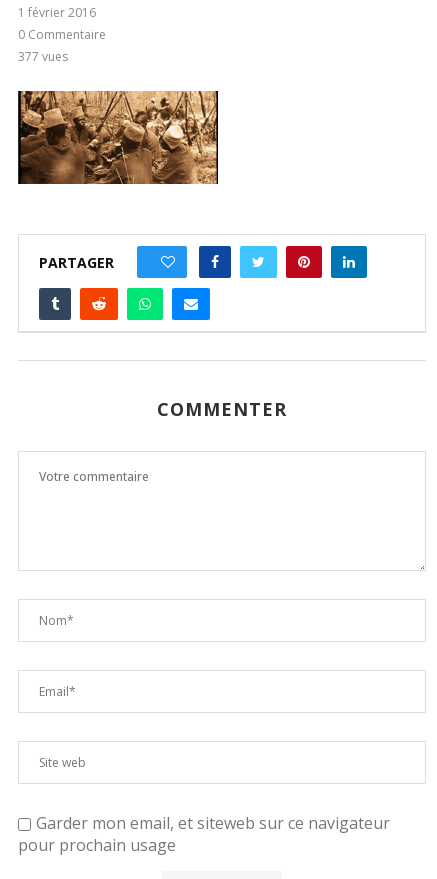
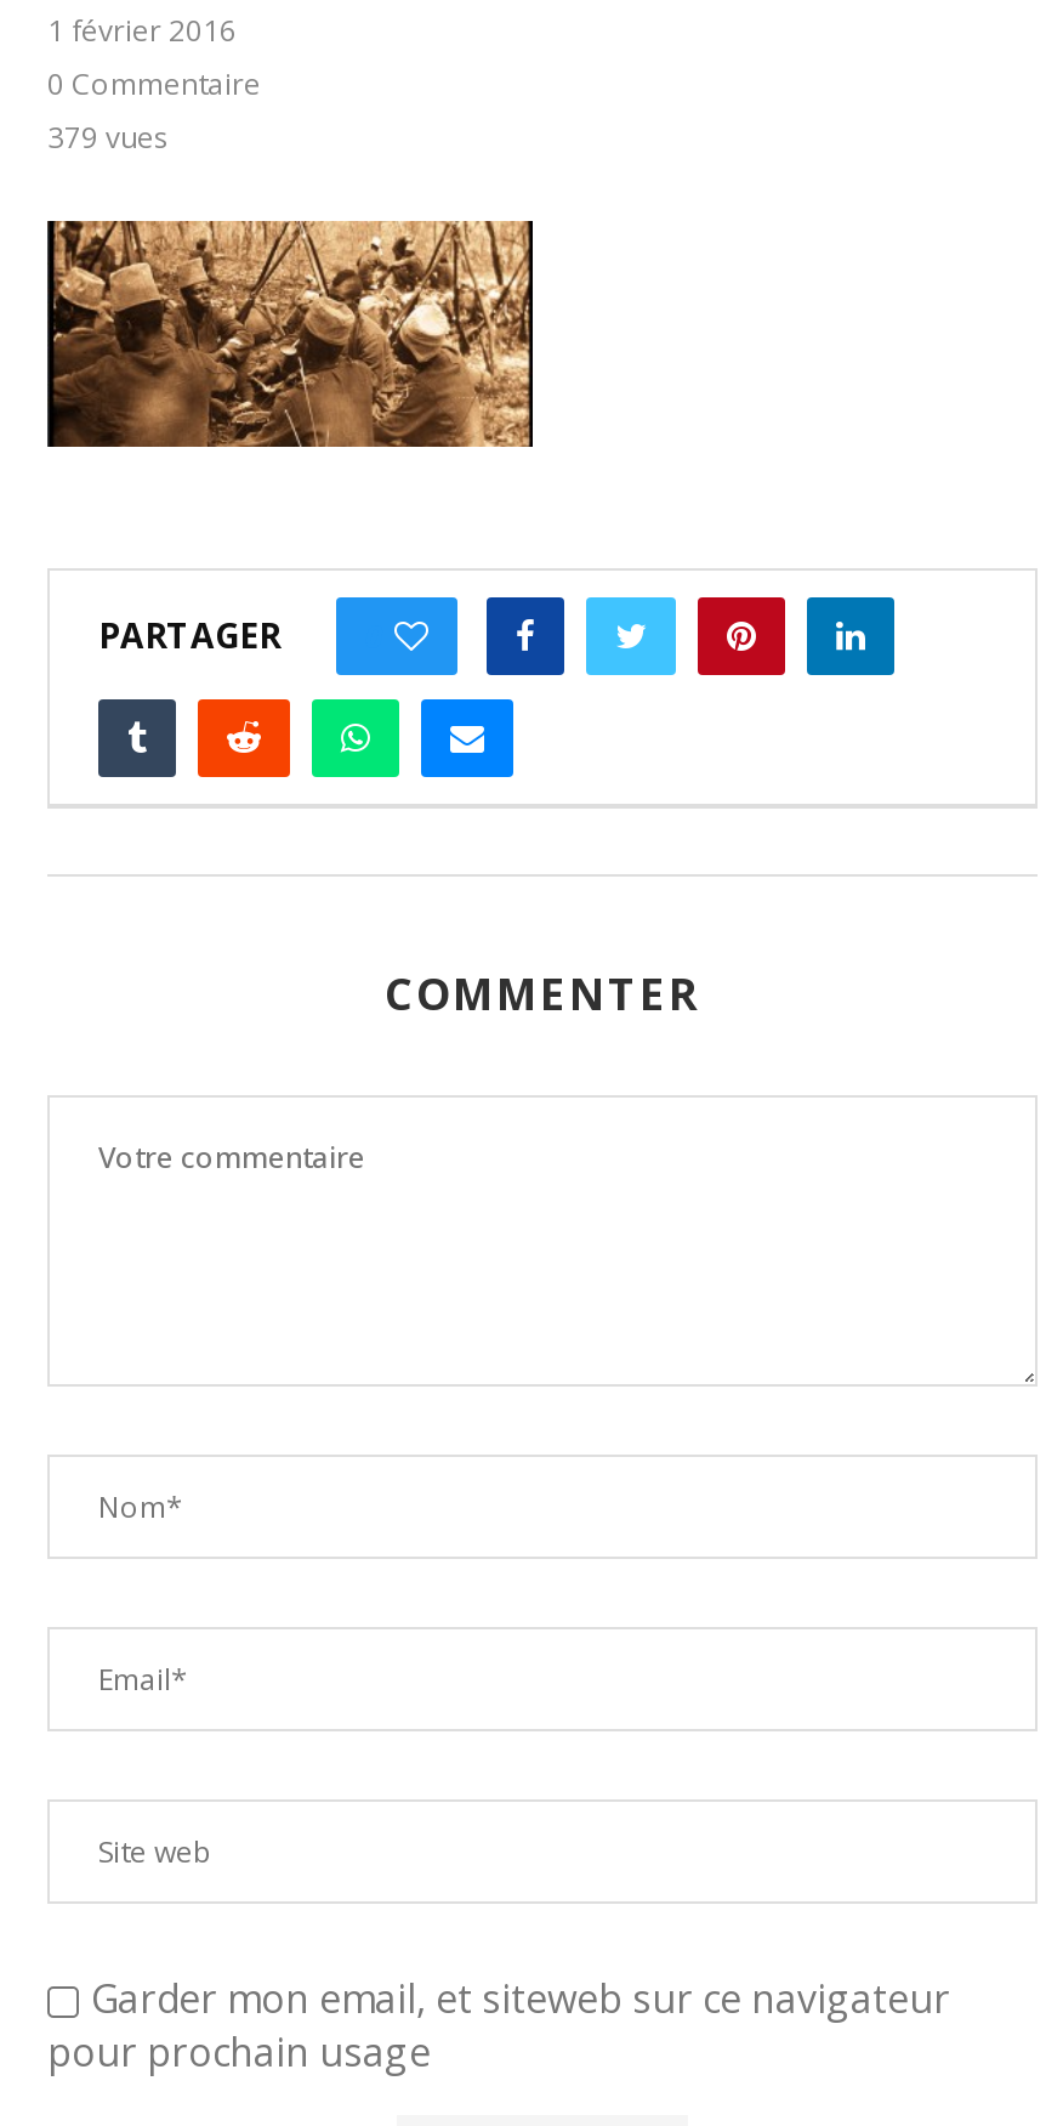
[18,48,68,65] 377 vues -> [47,117,169,158] 379 vues

